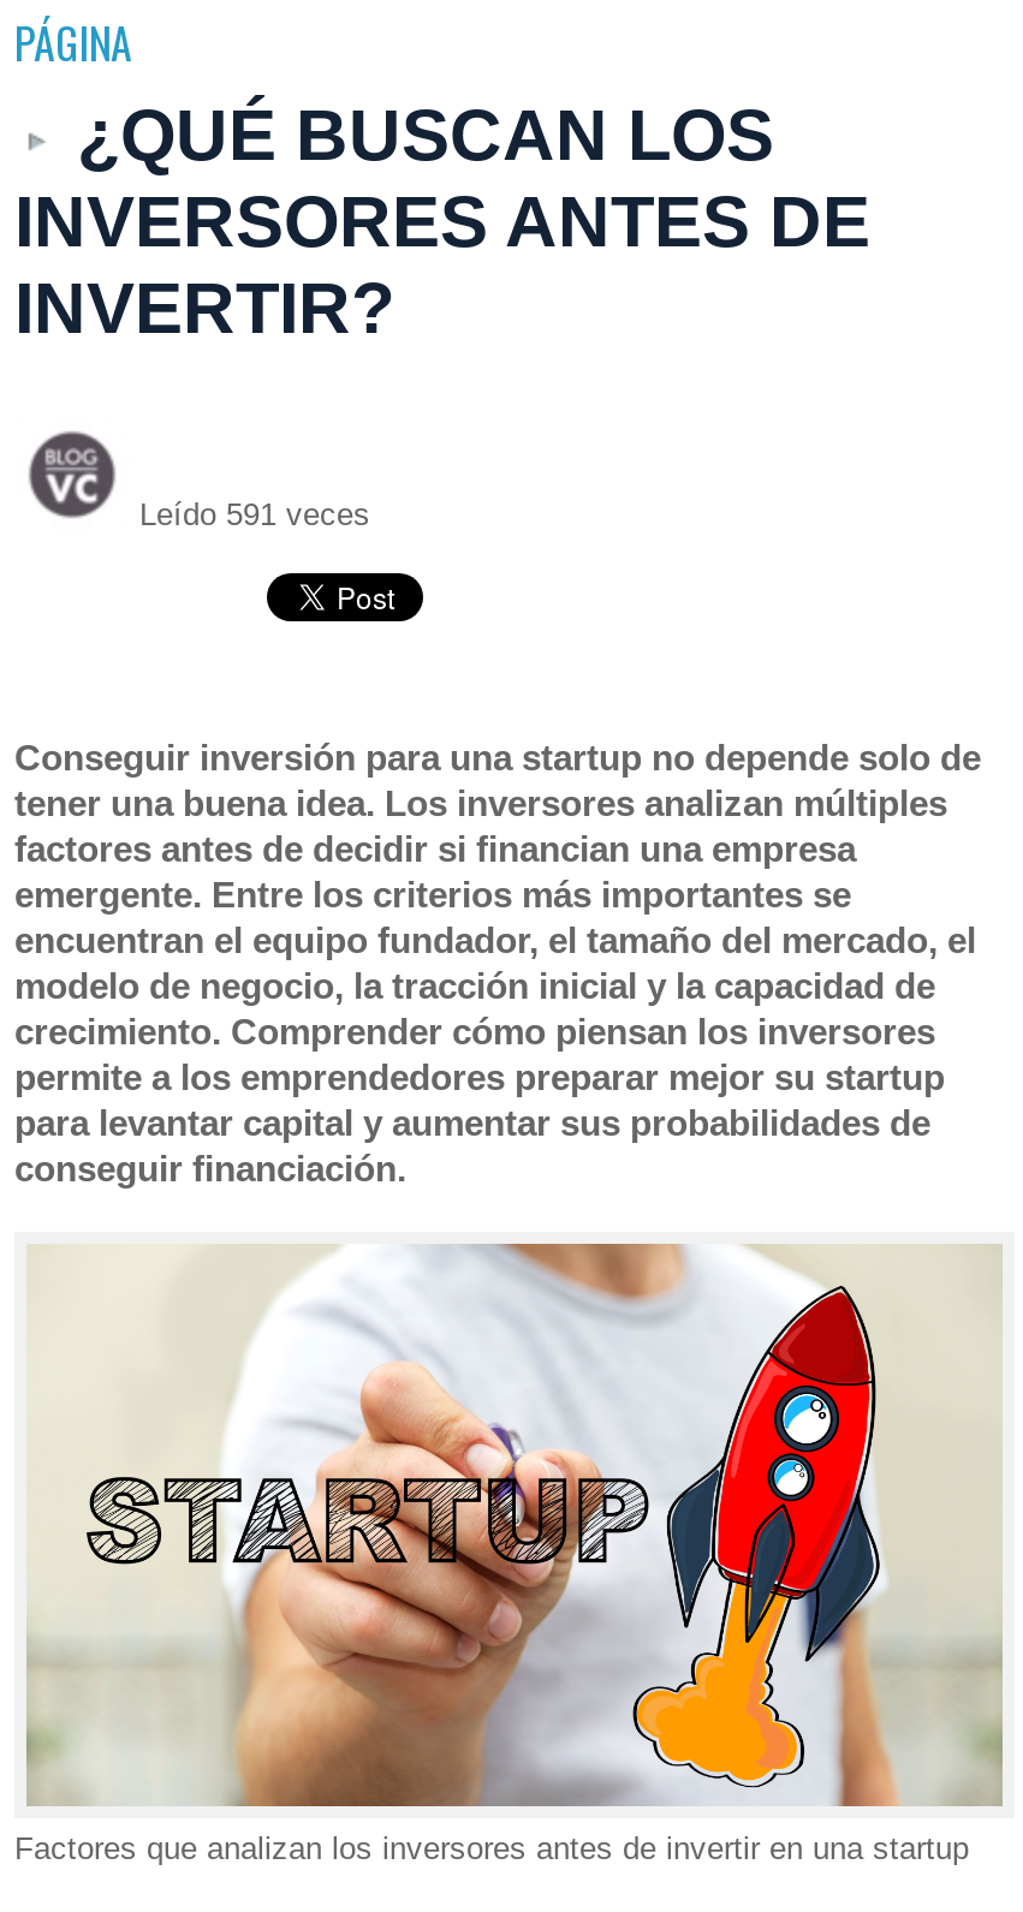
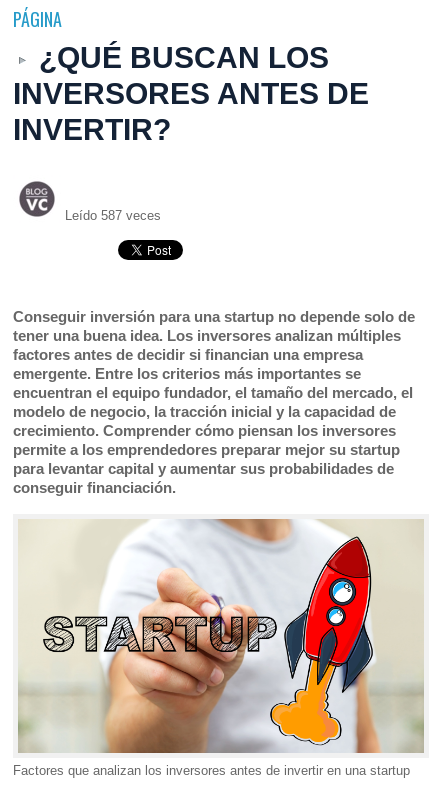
[130,496,370,532] Leído 591 veces -> [61,208,161,223] Leído 587 veces

